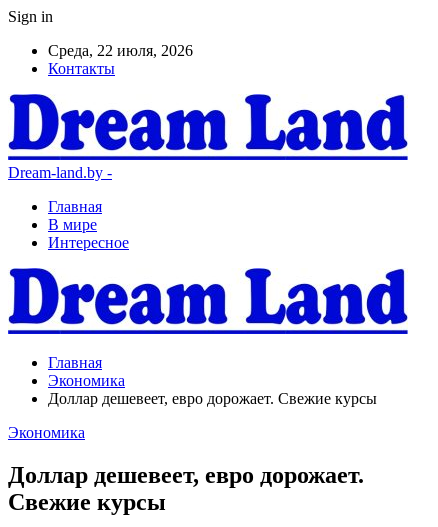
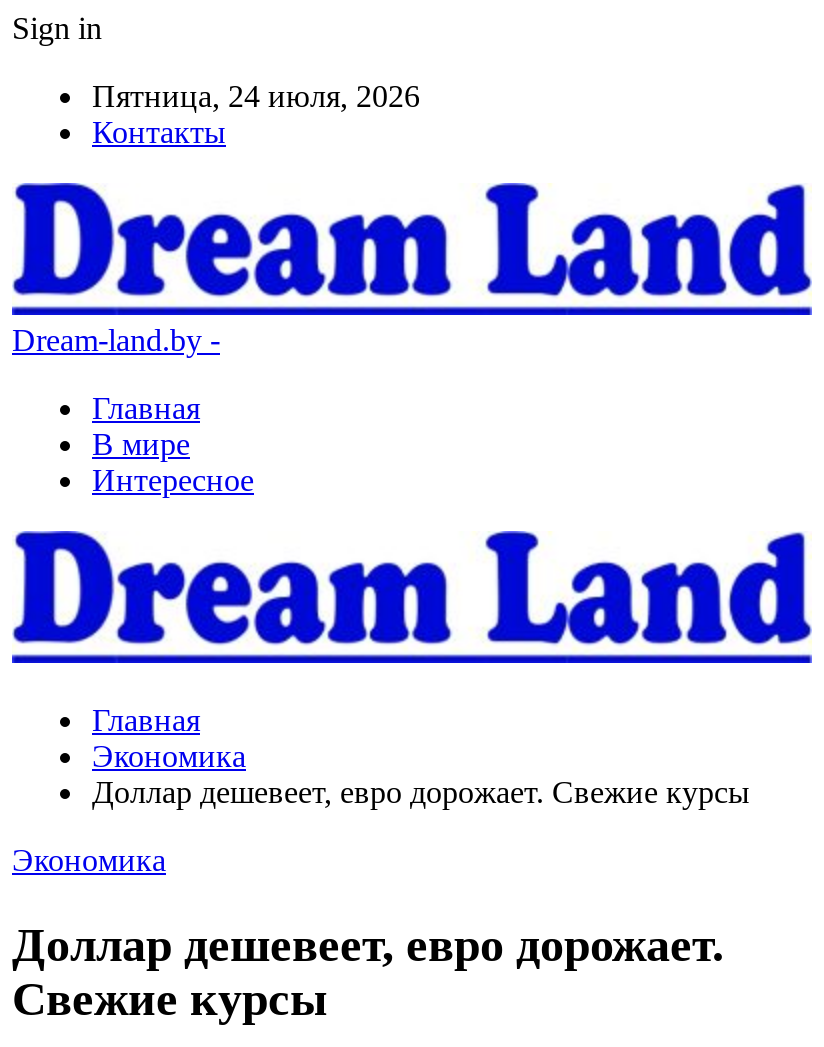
[48,42,193,59] Среда, 22 июля, 2026 -> [92,79,420,113] Пятница, 24 июля, 2026

